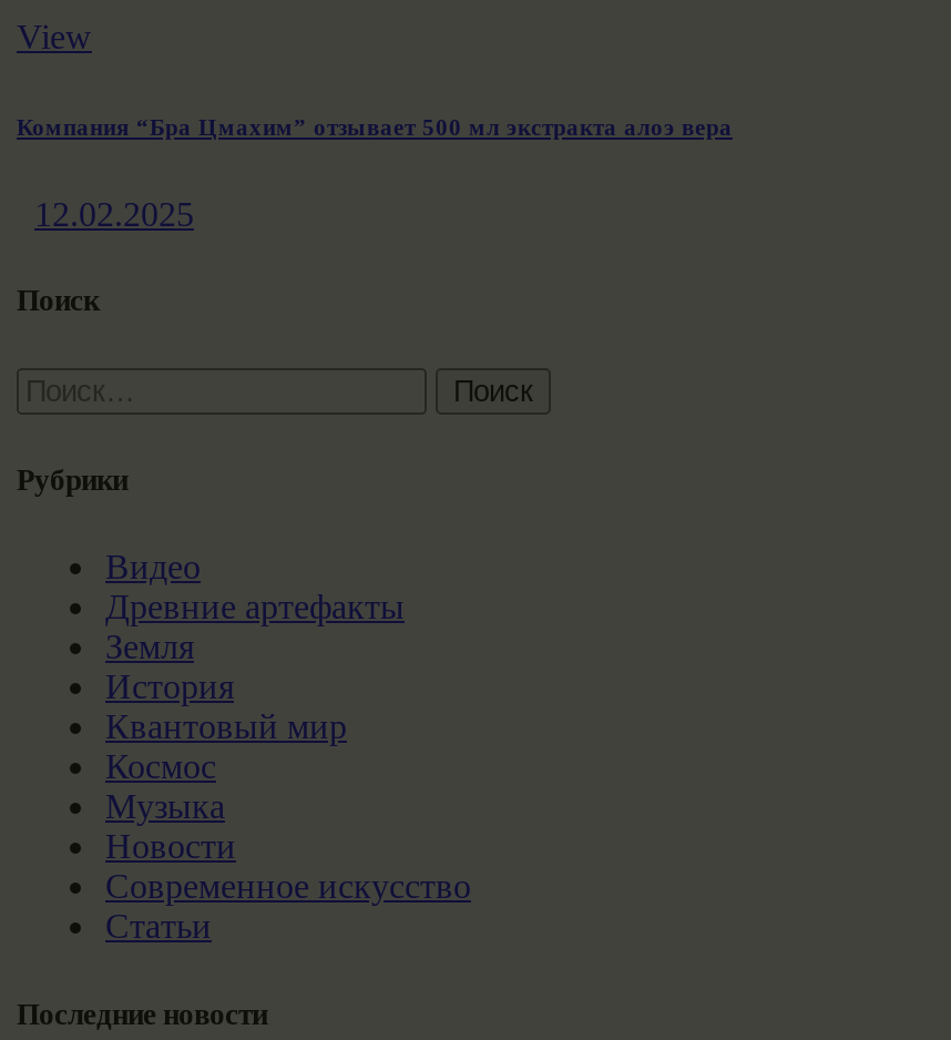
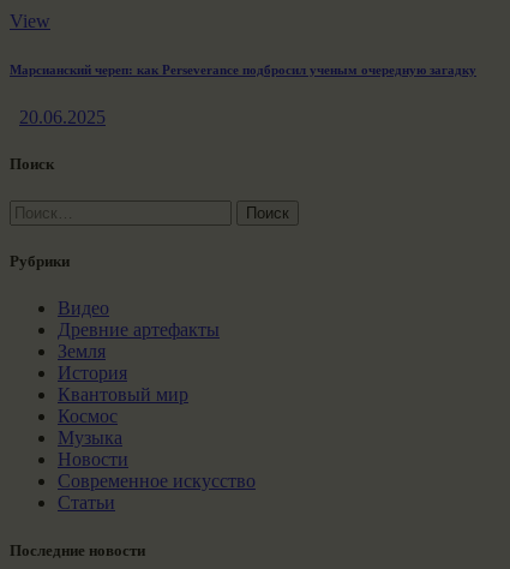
[17,113,733,139] Компания “Бра Цмахим” отзывает 500 мл экстракта алоэ вера -> [10,62,476,77] Марсианский череп: как Perseverance подбросил ученым очередную загадку
[34,194,194,232] 12.02.2025 -> [19,106,106,127] 20.06.2025

